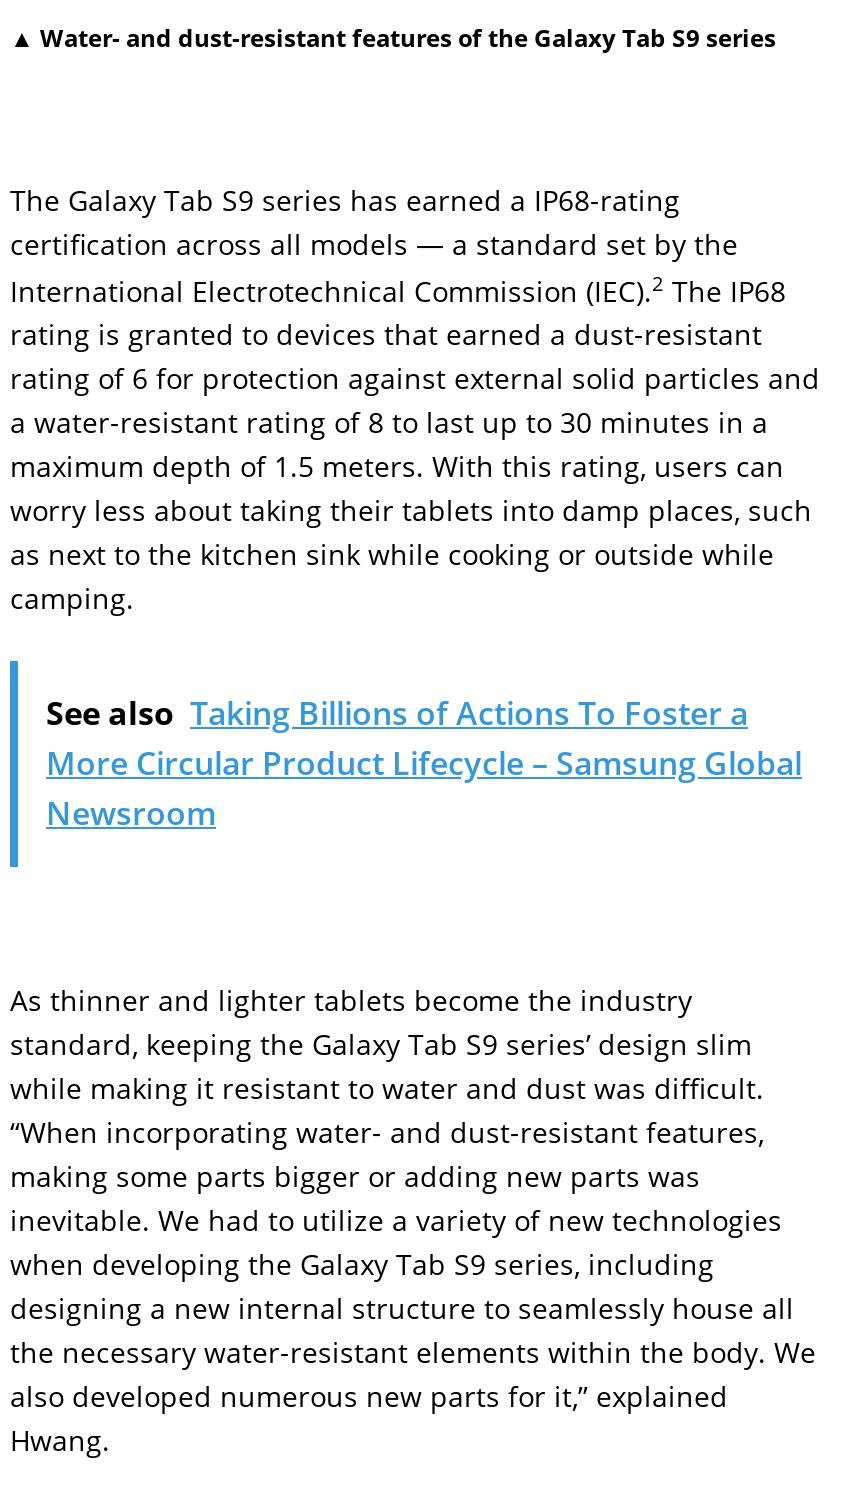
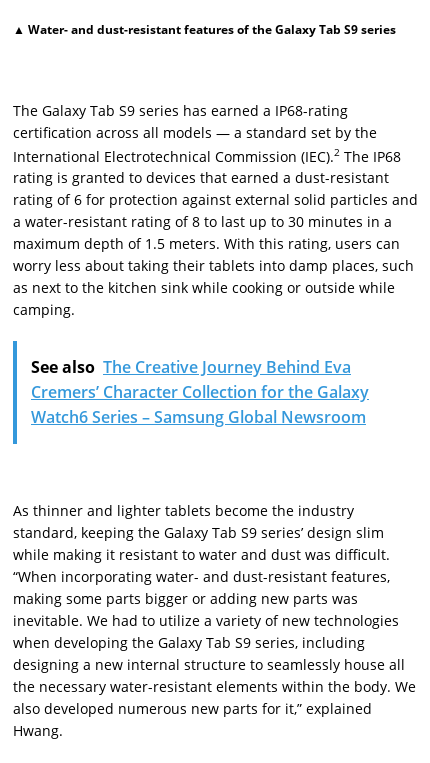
[46,692,802,836] See also Taking Billions of Actions To Foster a | More Circular Product Lifecycle – Samsung Global | Newsroom -> [31,356,369,428] See also The Creative Journey Behind Eva | Cremers’ Character Collection for the Galaxy | Watch6 Series – Samsung Global Newsroom

